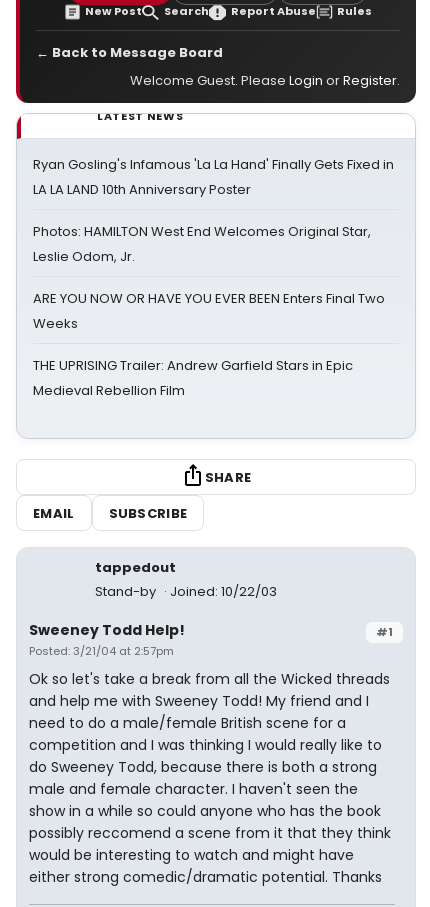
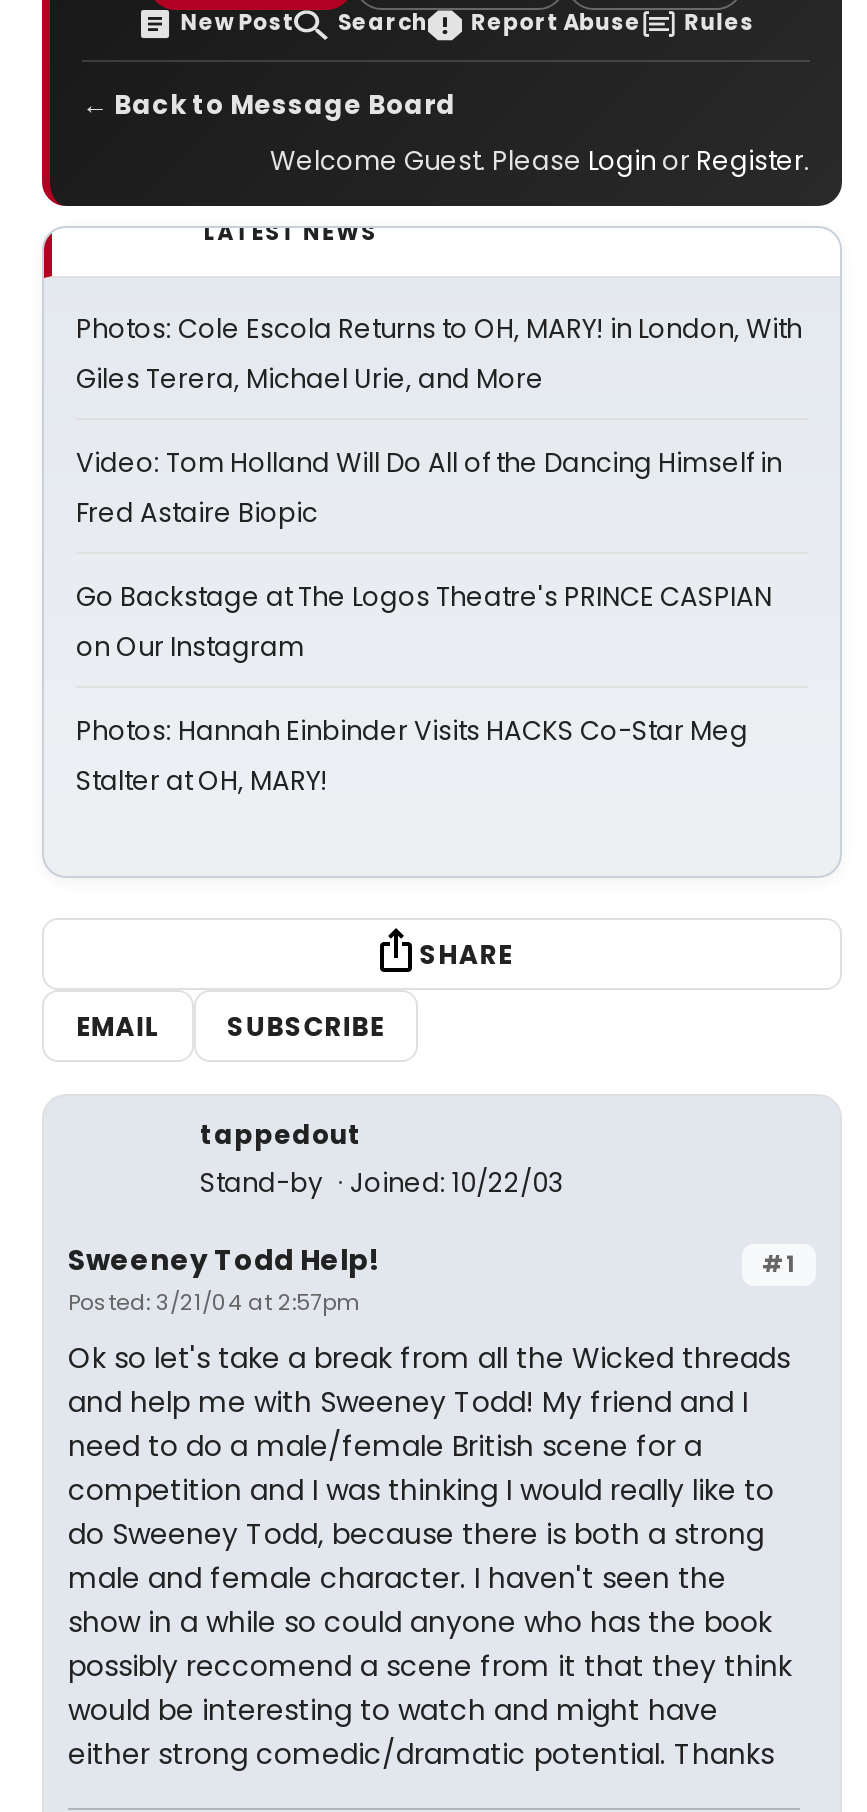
[33,155,394,199] Ryan Gosling's Infamous 'La La Hand' Finally Gets Fixed in | LA LA LAND 10th Anniversary Poster -> [76,310,802,398] Photos: Cole Escola Returns to OH, MARY! in London, With | Giles Terera, Michael Urie, and More
[33,222,371,266] Photos: HAMILTON West End Welcomes Original Star, | Leslie Odom, Jr. -> [76,444,782,532] Video: Tom Holland Will Do All of the Dancing Himself in | Fred Astaire Biopic
[33,289,385,333] ARE YOU NOW OR HAVE YOU EVER BEEN Enters Final Two | Weeks -> [76,578,772,666] Go Backstage at The Logos Theatre's PRINCE CASPIAN | on Our Instagram
[33,356,353,400] THE UPRISING Trailer: Andrew Garfield Stars in Epic | Medieval Rebellion Film -> [76,712,748,800] Photos: Hannah Einbinder Visits HACKS Co-Star Meg | Stalter at OH, MARY!

